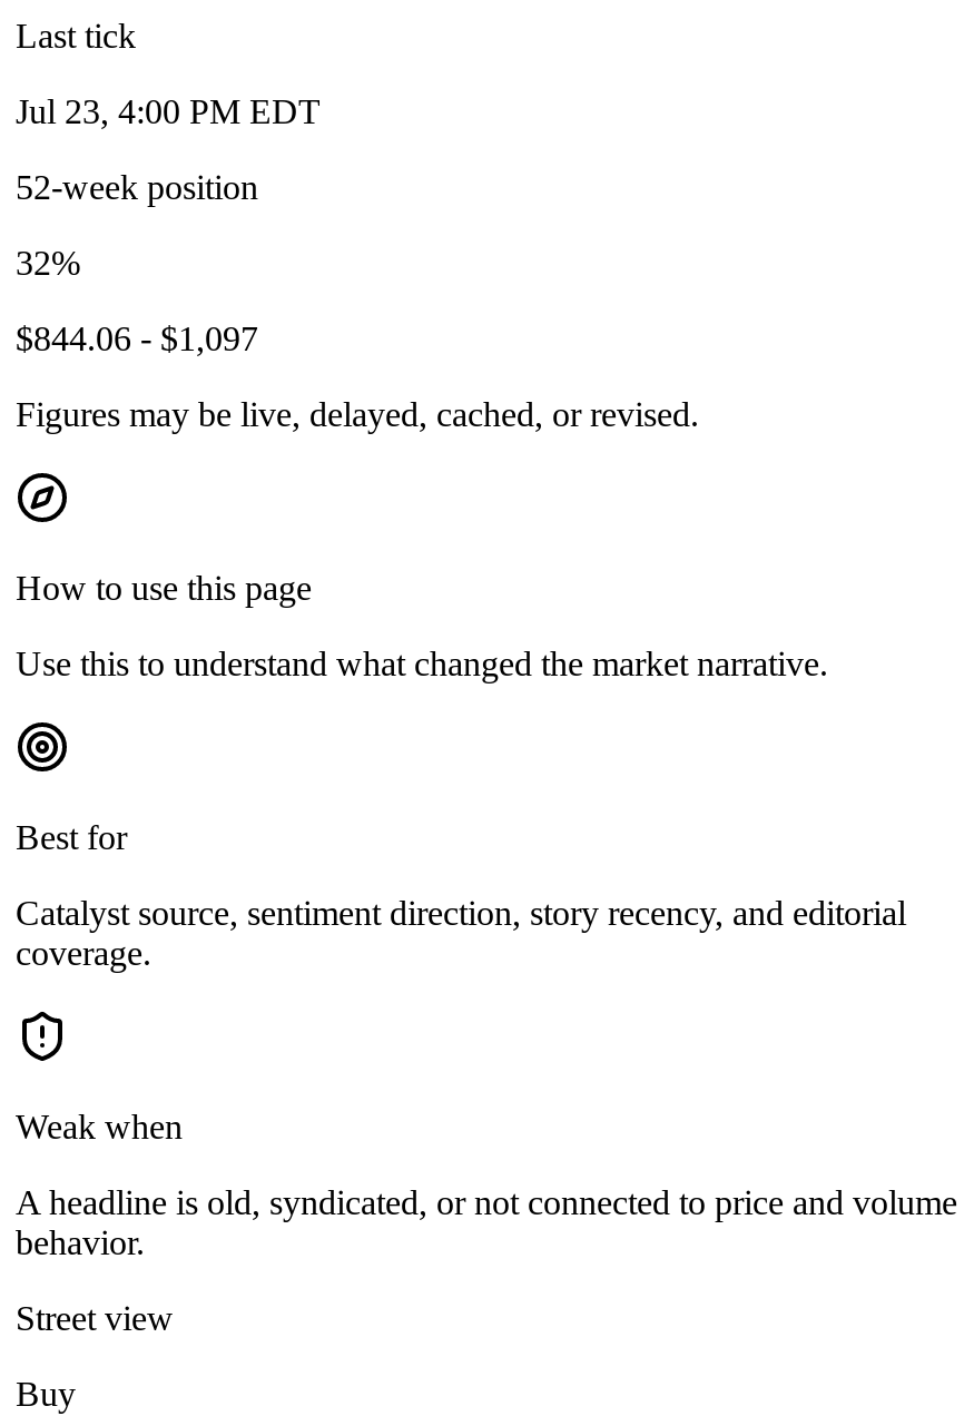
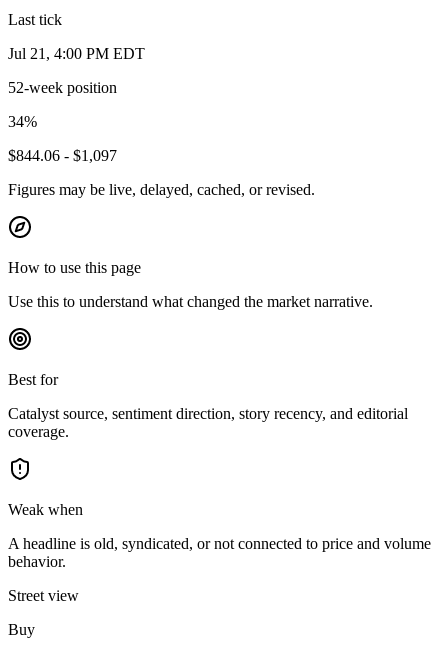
[16,92,321,130] Jul 23, 4:00 PM EDT -> [8,45,145,62] Jul 21, 4:00 PM EDT
[16,243,80,281] 32% -> [8,113,37,130] 34%

